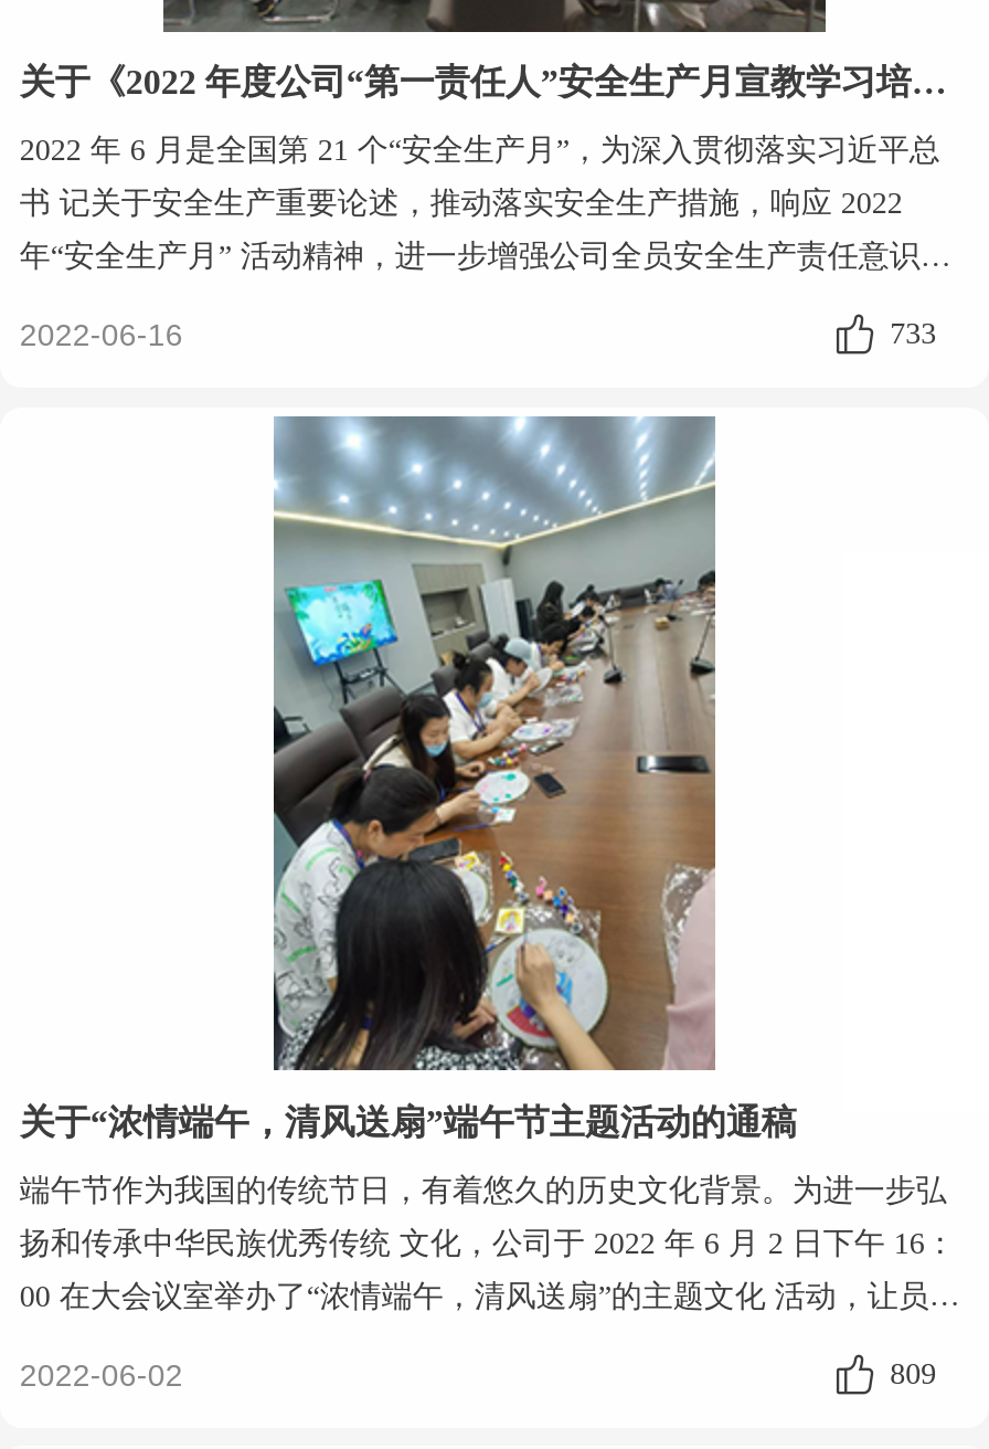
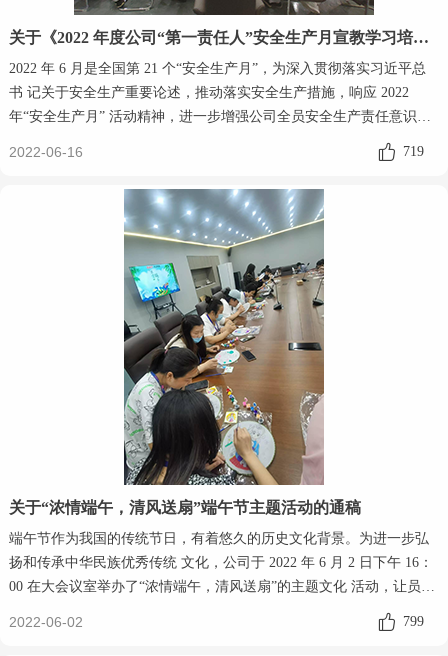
[890,318,936,351] 733 -> [403,144,424,159] 719
[890,1357,936,1390] 809 -> [403,614,424,629] 799

